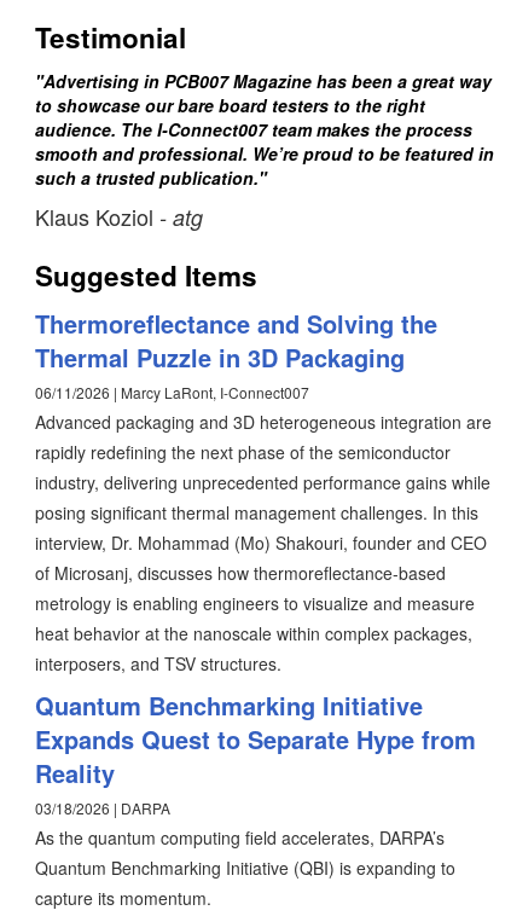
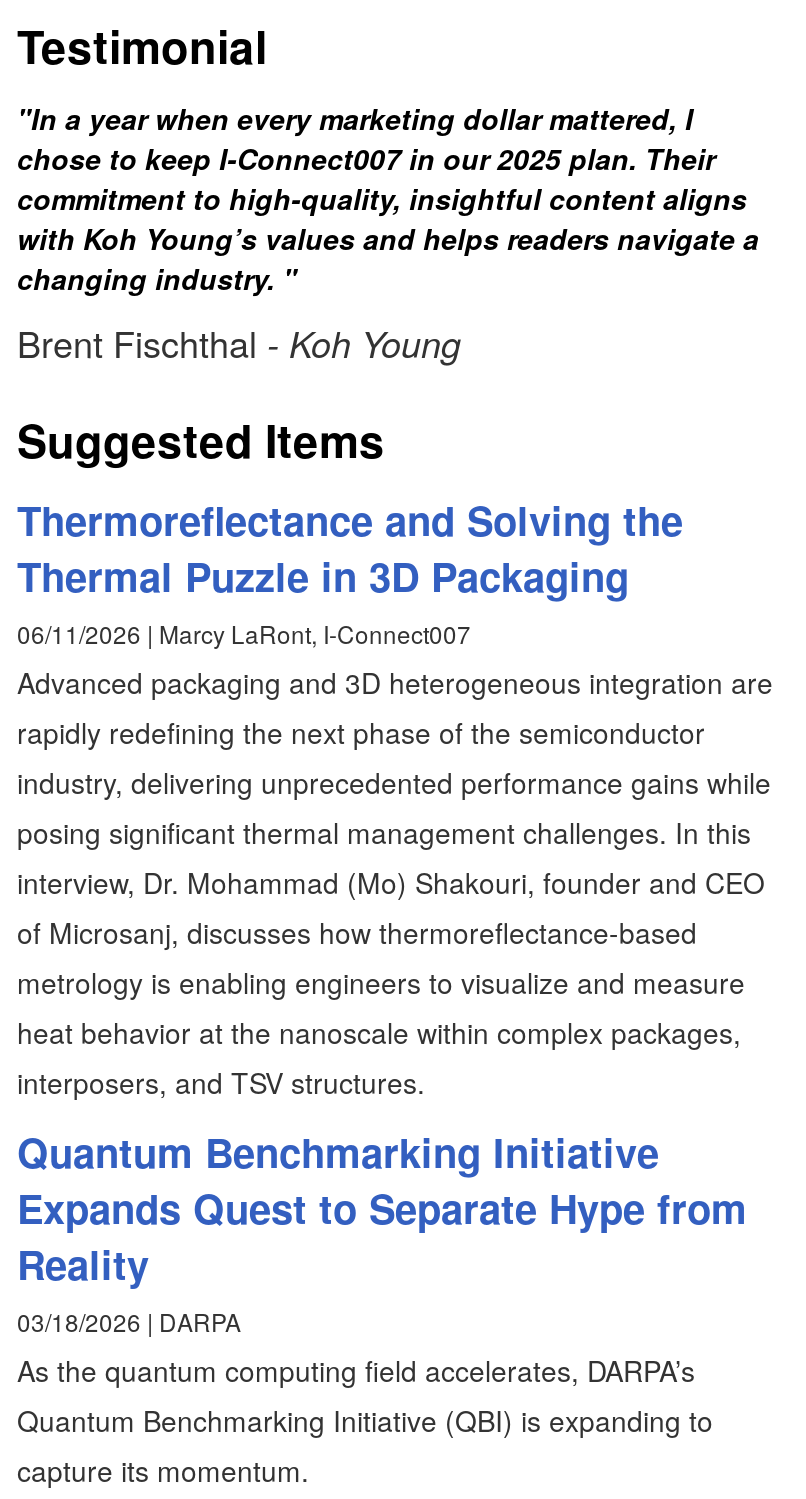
[35,69,494,232] "Advertising in PCB007 Magazine has been a great way | to showcase our bare board testers to the right | audience. The I-Connect007 team makes the process | smooth and professional. We’re proud to be featured in | such a trusted publication." | Klaus Koziol - atg -> [17,98,759,368] "In a year when every marketing dollar mattered, I | chose to keep I-Connect007 in our 2025 plan. Their | commitment to high-quality, insightful content aligns | with Koh Young’s values and helps readers navigate a | changing industry. " | Brent Fischthal - Koh Young

